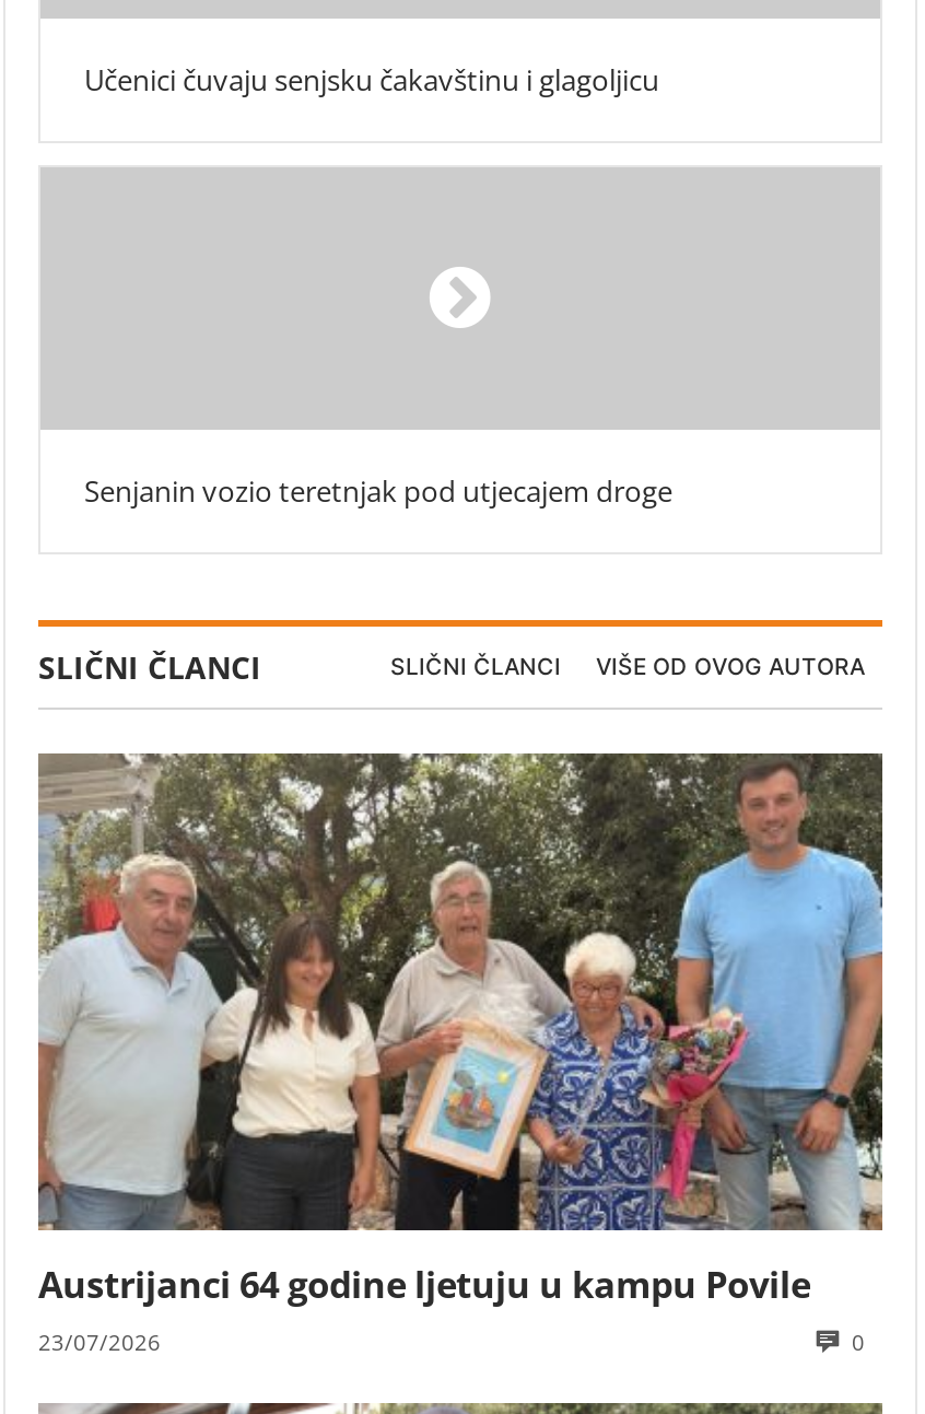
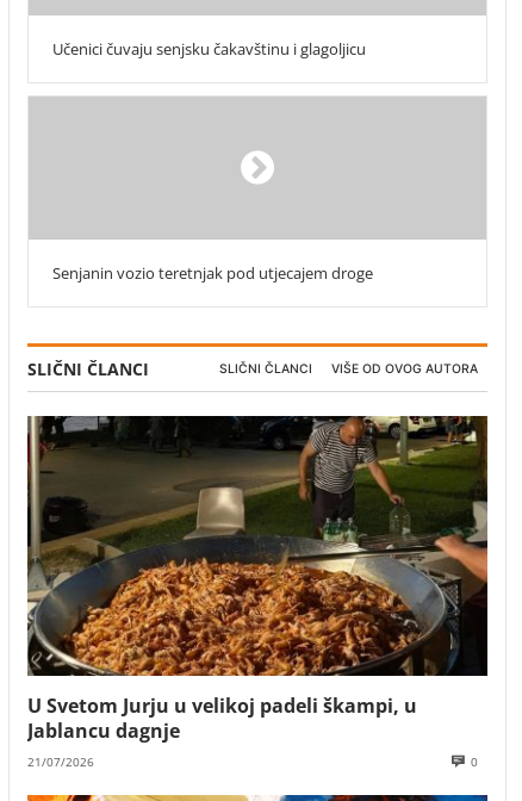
[36,751,885,1357] [image] | Austrijanci 64 godine ljetuju u kampu Povile | 23/07/2026 -> [27,415,489,770] [image] | U Svetom Jurju u velikoj padeli škampi, u | Jablancu dagnje | 21/07/2026

